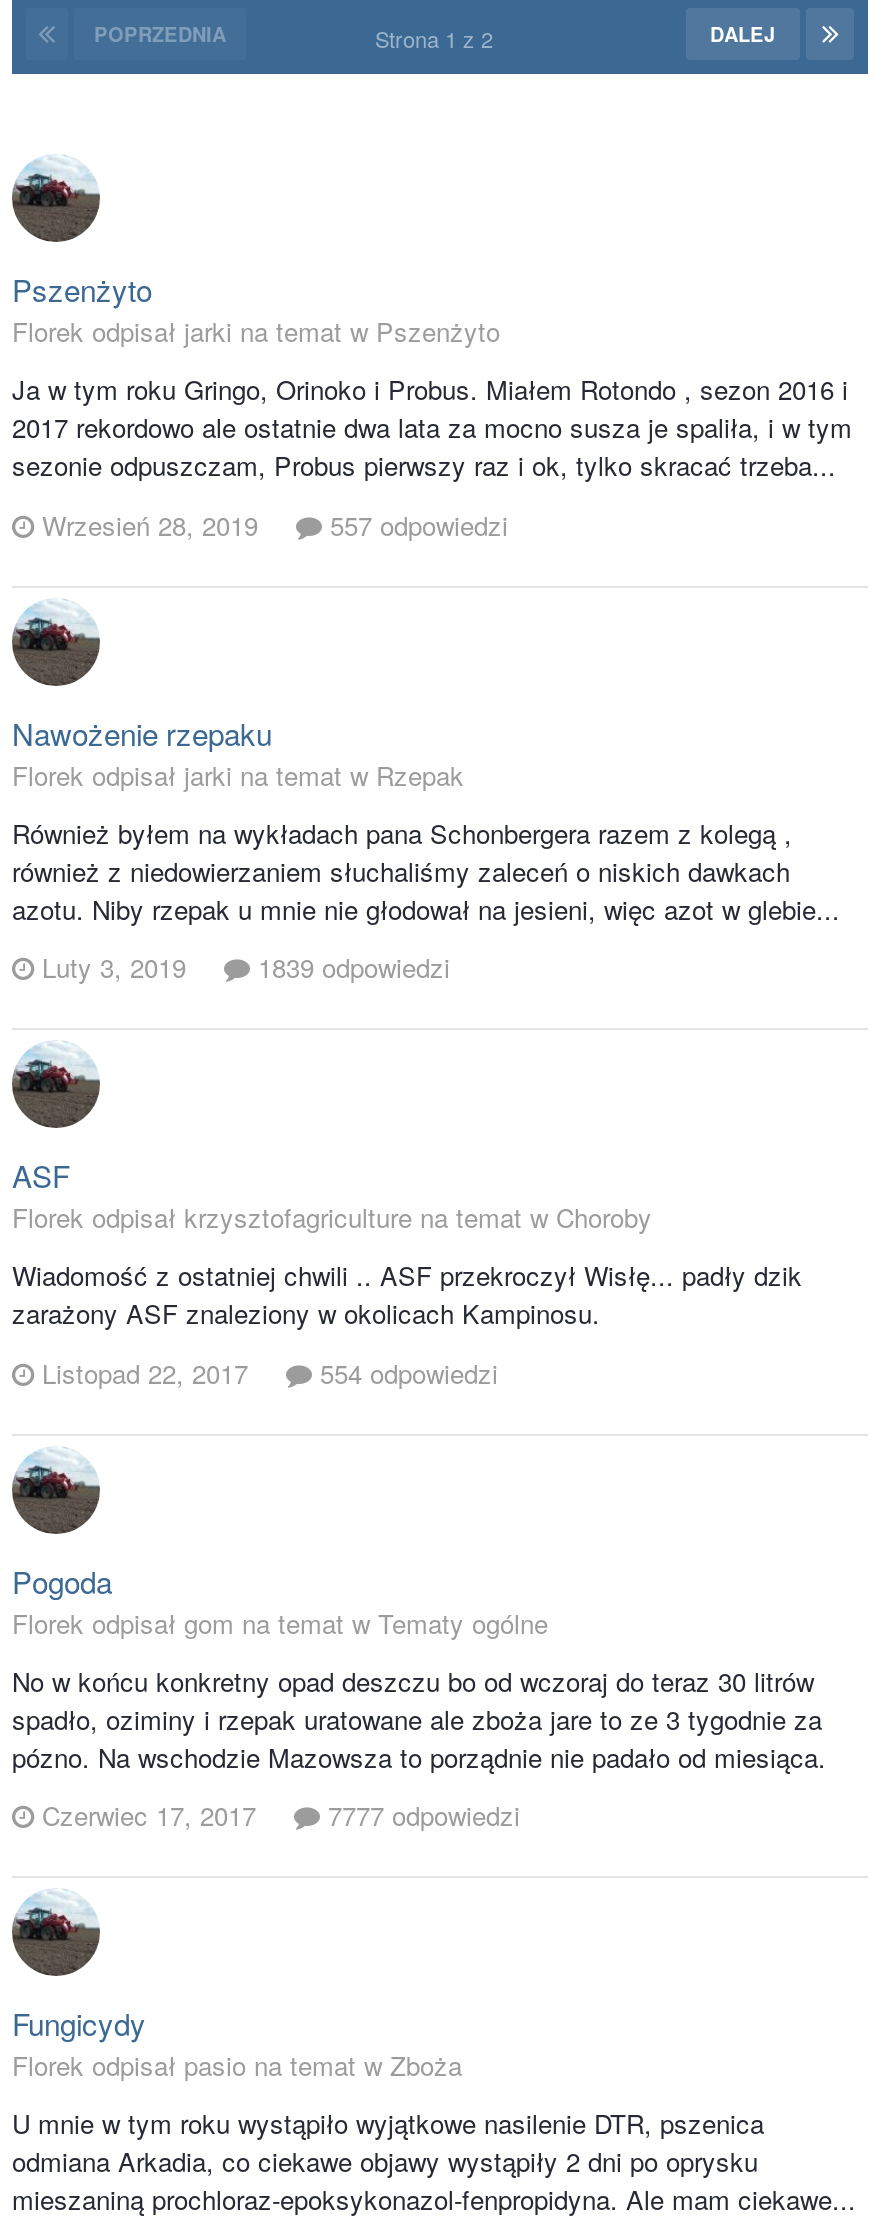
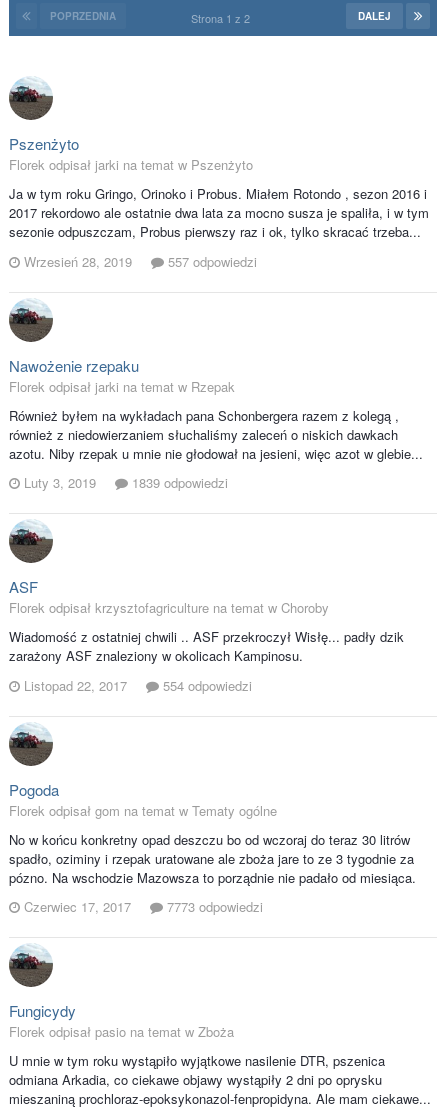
[42,1797,520,1835] Czerwiec 17, 2017 7777 odpowiedzi -> [24,897,263,916] Czerwiec 17, 2017 7773 odpowiedzi

